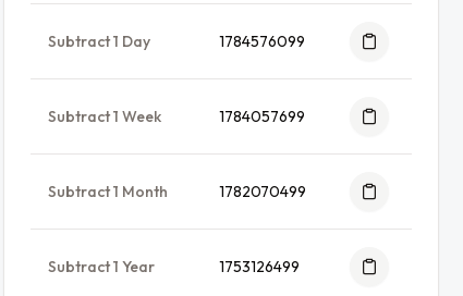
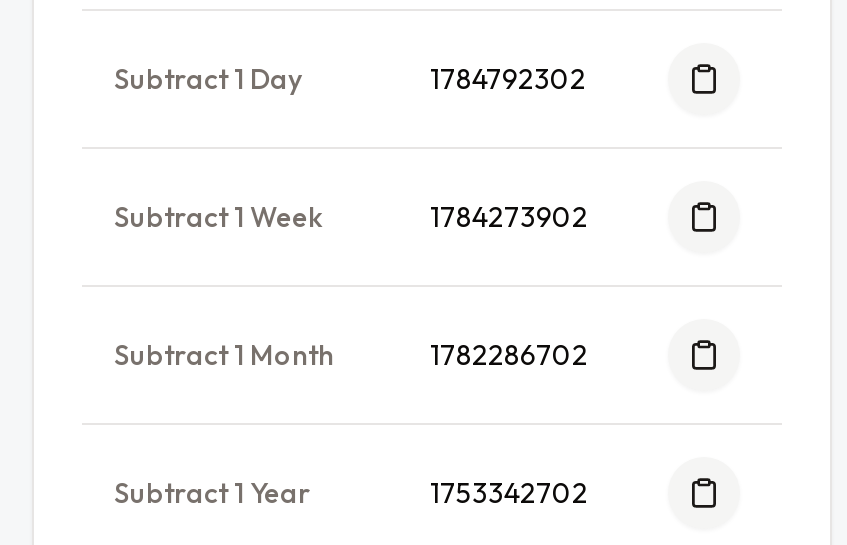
[219,32,305,51] 1784576099 -> [430,61,586,97] 1784792302
[219,107,305,126] 1784057699 -> [430,199,588,235] 1784273902
[219,182,306,201] 1782070499 -> [430,337,588,373] 1782286702
[219,257,300,276] 1753126499 -> [430,475,588,511] 1753342702

